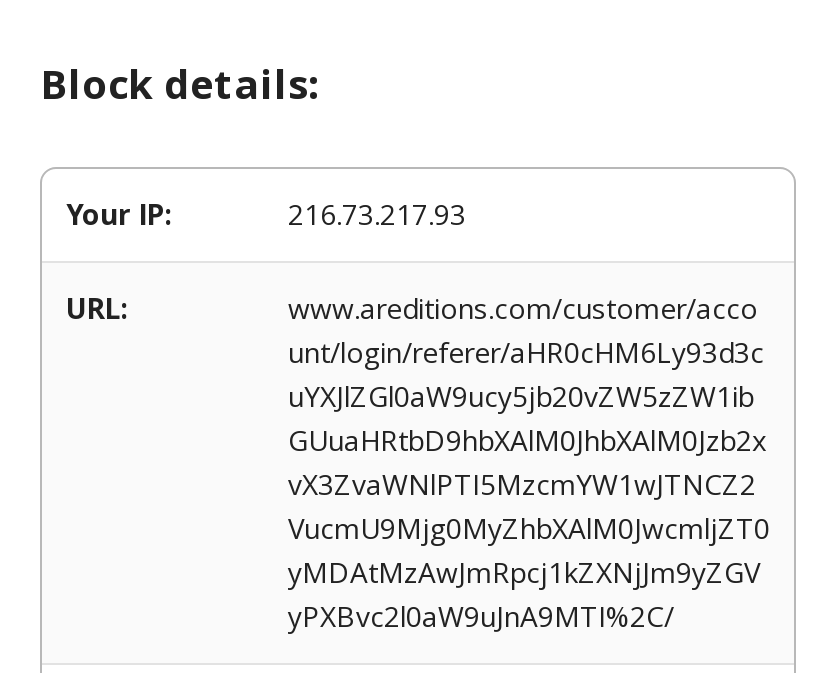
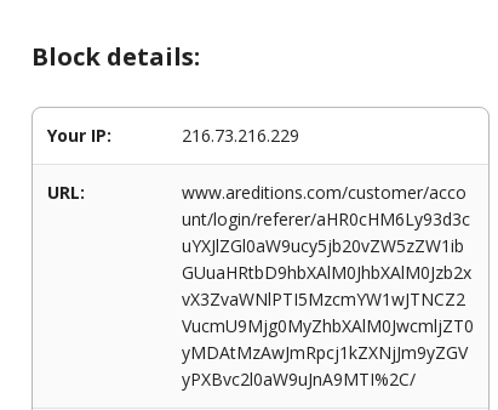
[288,195,466,233] 216.73.217.93 -> [182,124,299,147] 216.73.216.229

